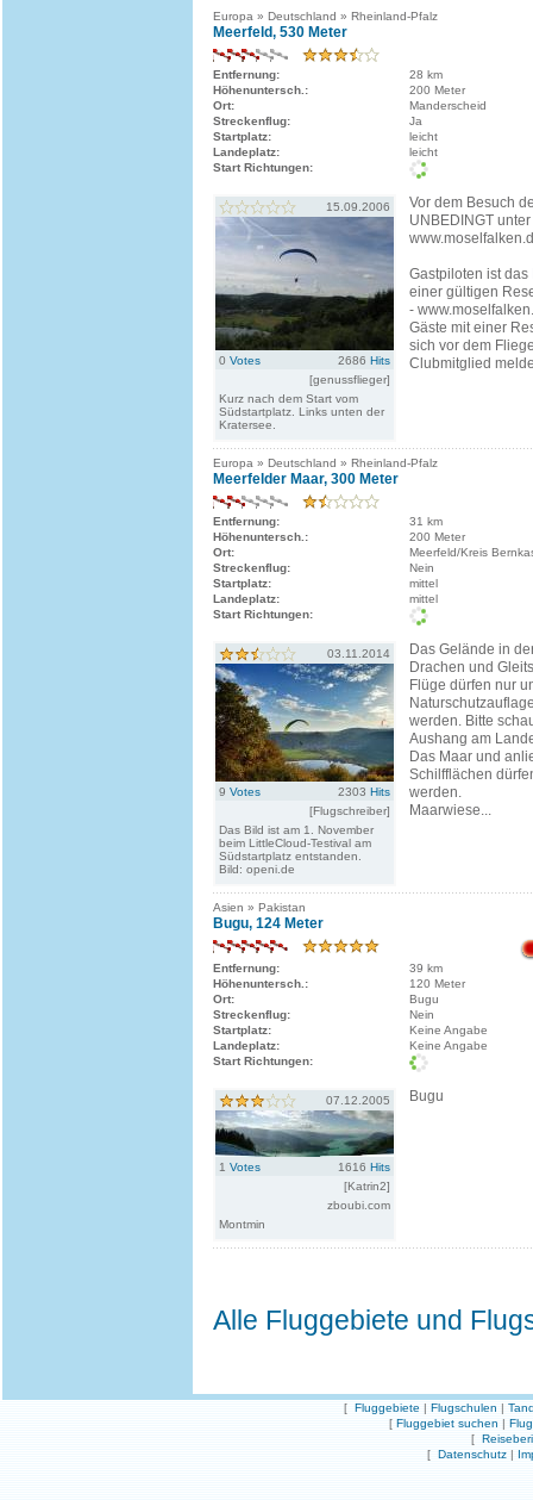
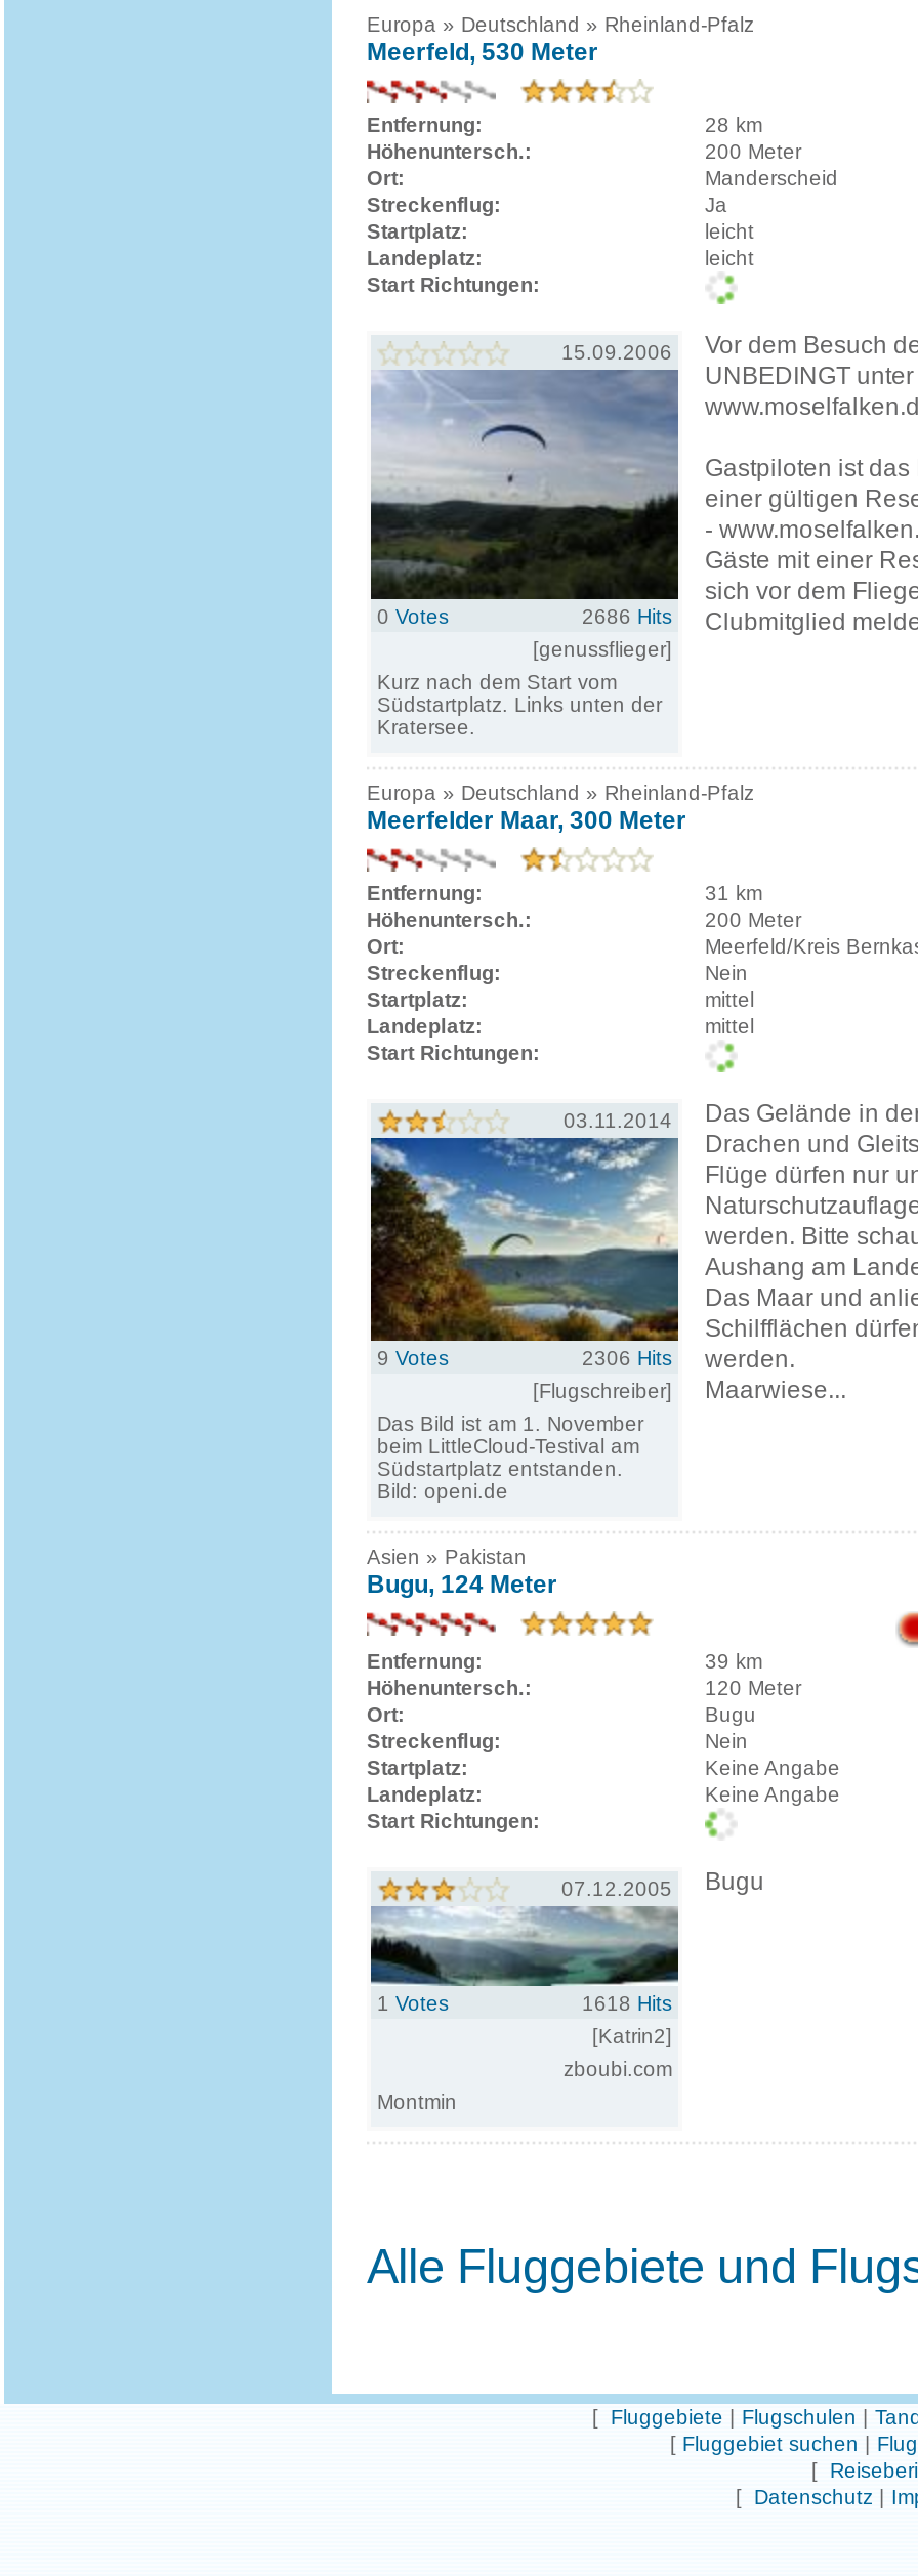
[338,784,462,801] 2303 Hits werden. -> [582,1345,795,1374] 2306 Hits werden.
[338,1160,390,1174] 1616 Hits -> [582,1992,672,2015] 1618 Hits

